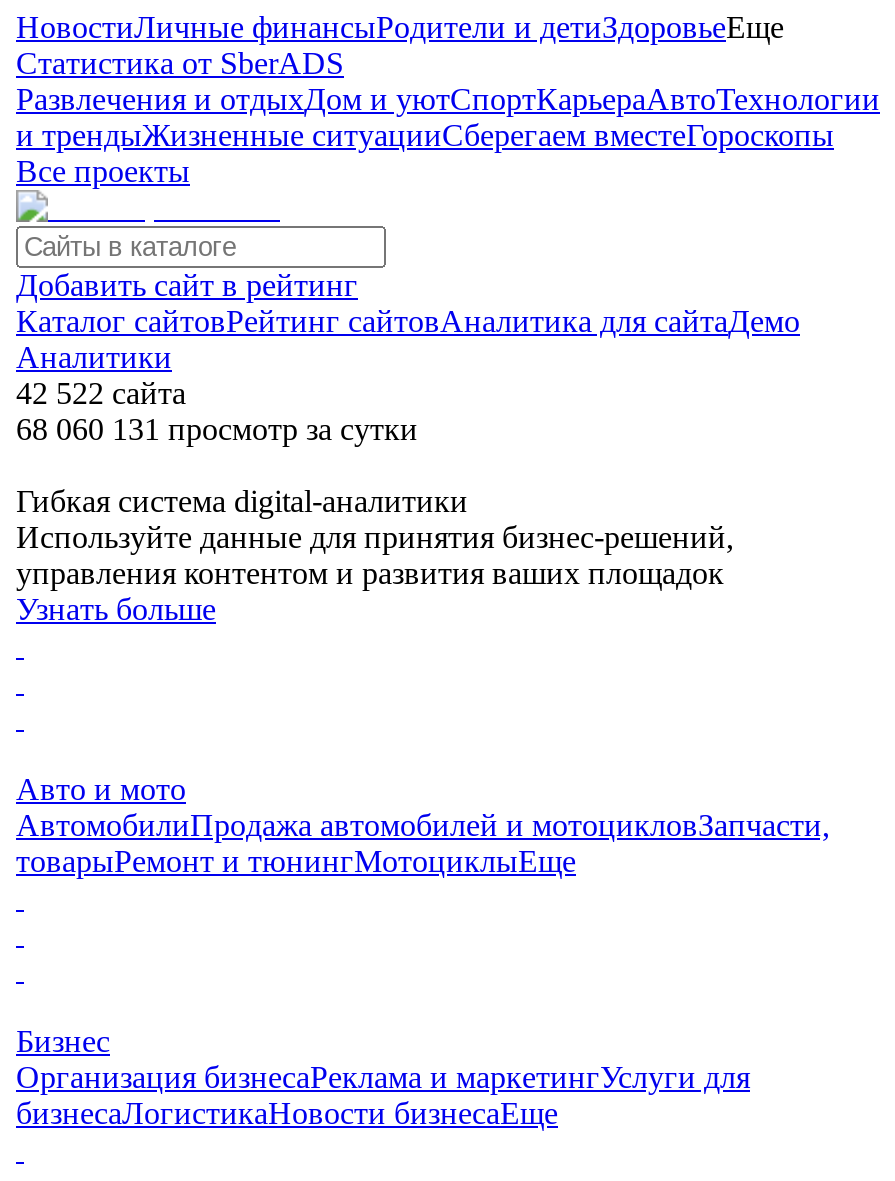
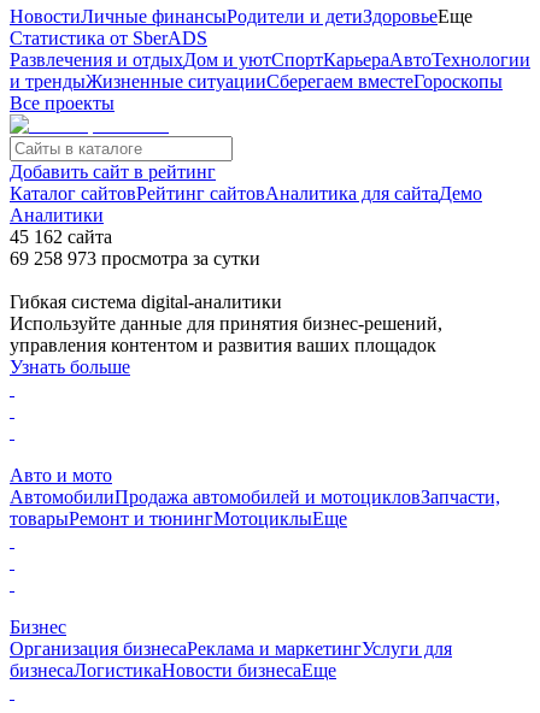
[16,376,186,410] 42 522 сайта -> [10,226,112,247] 45 162 сайта
[16,412,418,446] 68 060 131 просмотр за сутки -> [10,248,260,269] 69 258 973 просмотра за сутки

